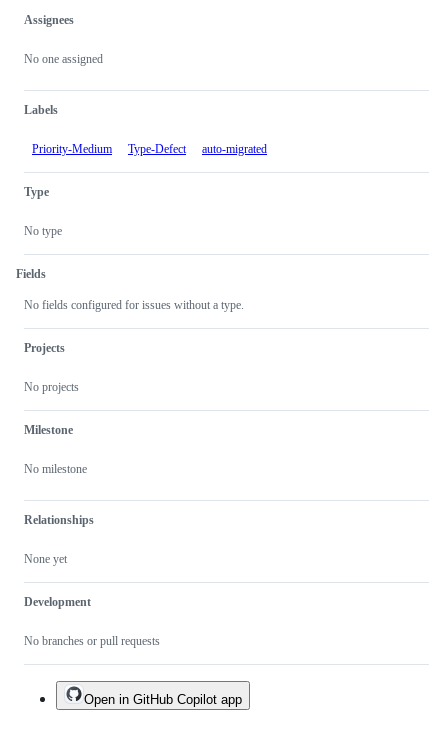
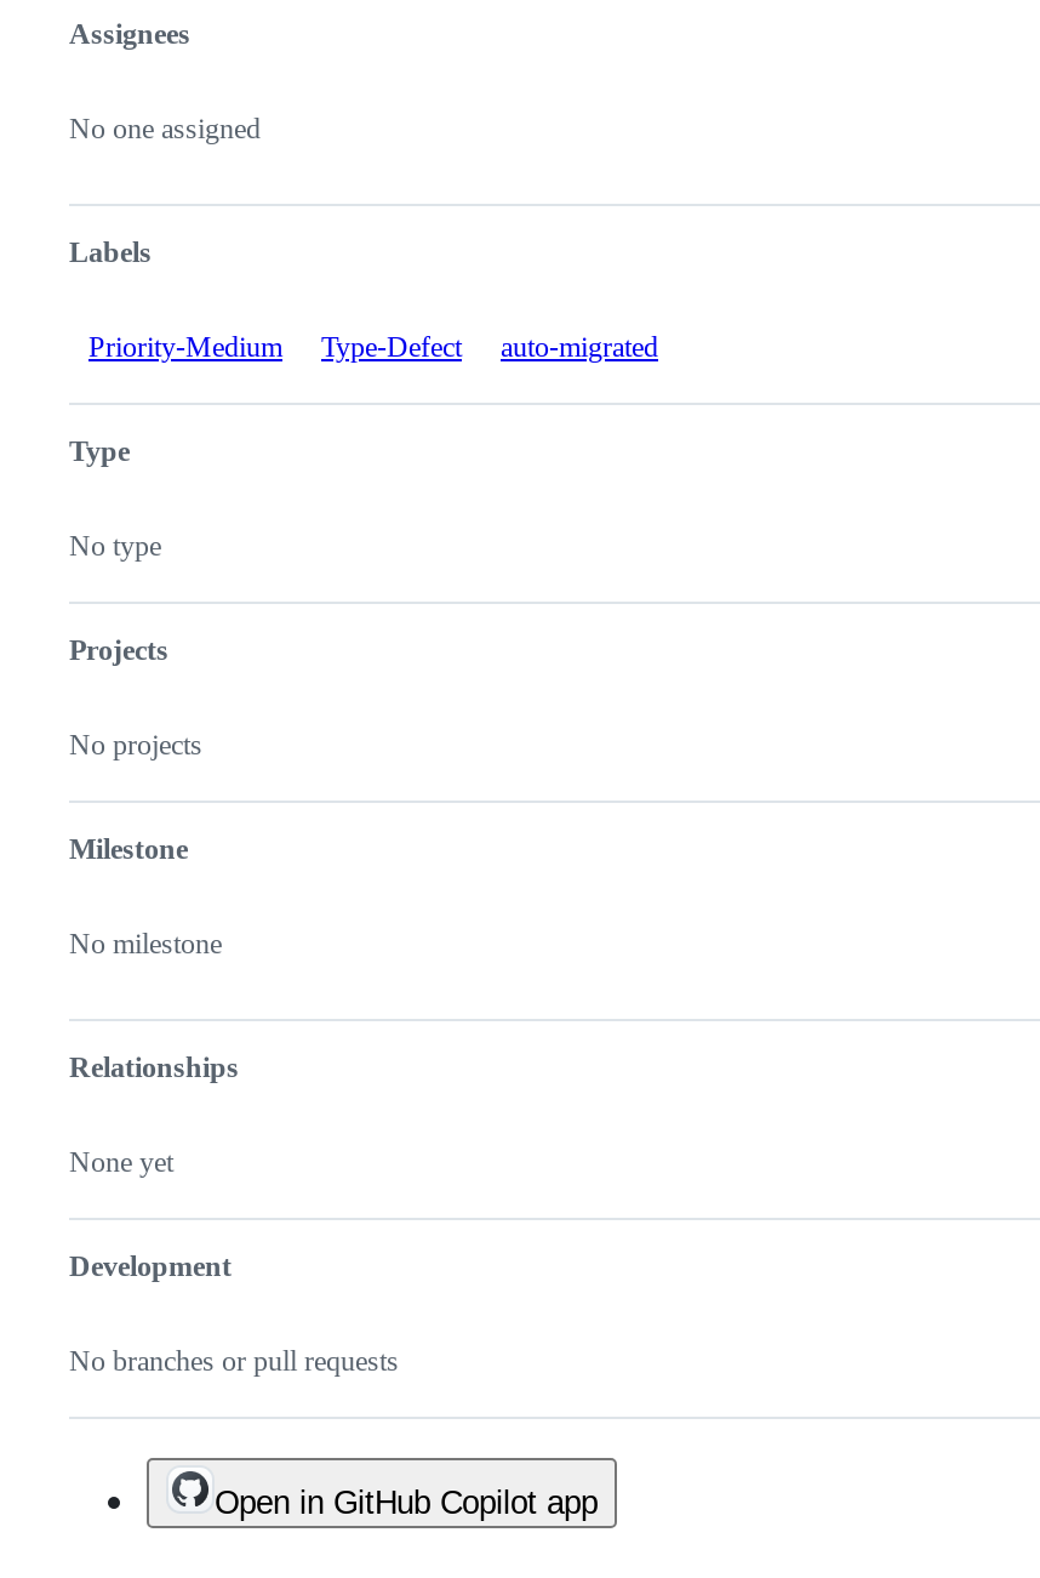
[16,267,244,312] Fields | No fields configured for issues without a type. -> none

